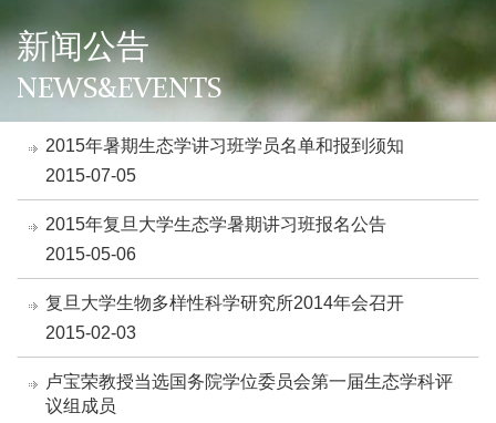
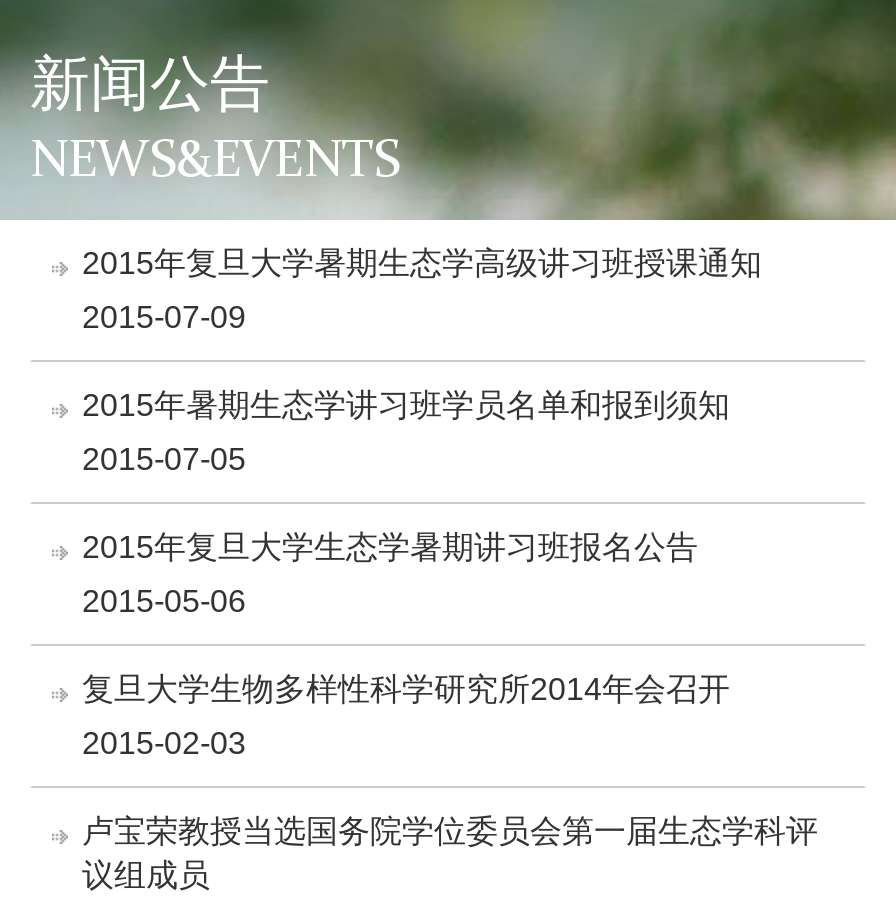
none -> [82,246,762,334] 2015年复旦大学暑期生态学高级讲习班授课通知 | 2015-07-09

